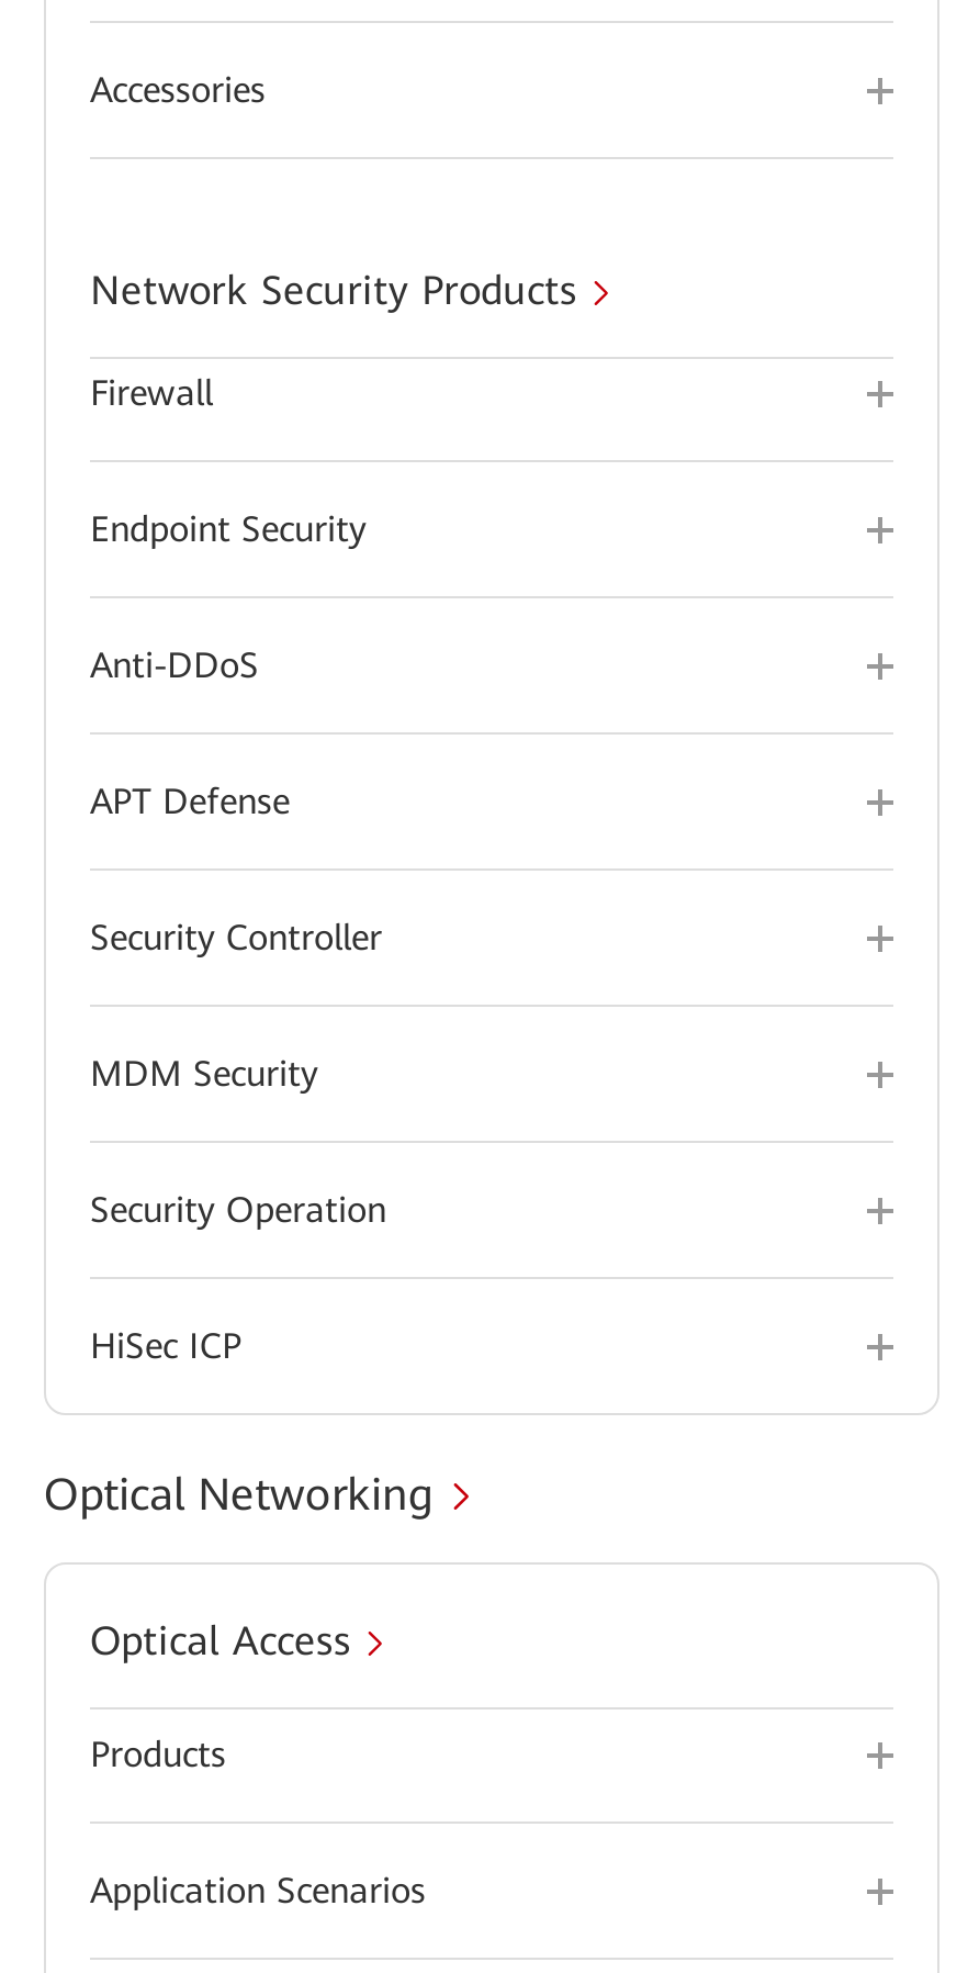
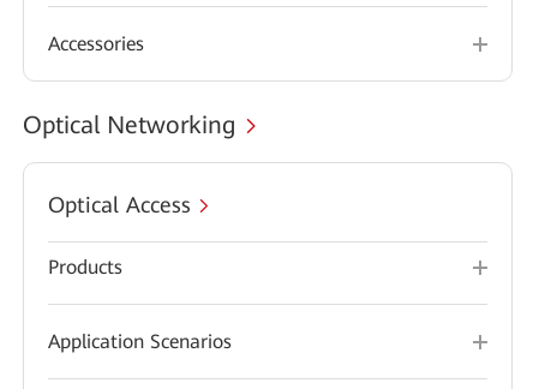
[90,267,577,1367] Network Security Products | Firewall | Endpoint Security | Anti-DDoS | APT Defense | Security Controller | MDM Security | Security Operation | HiSec ICP -> none

